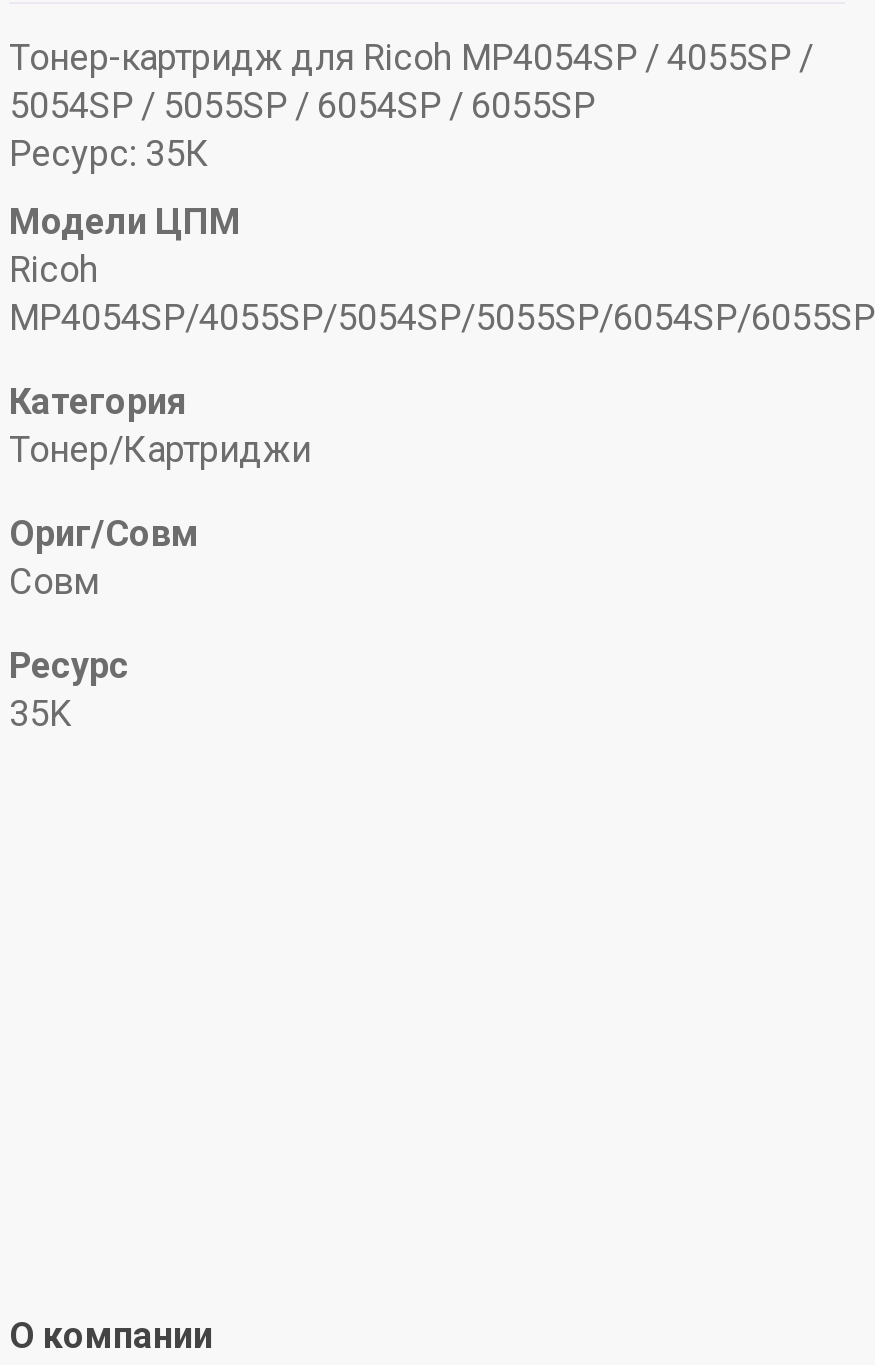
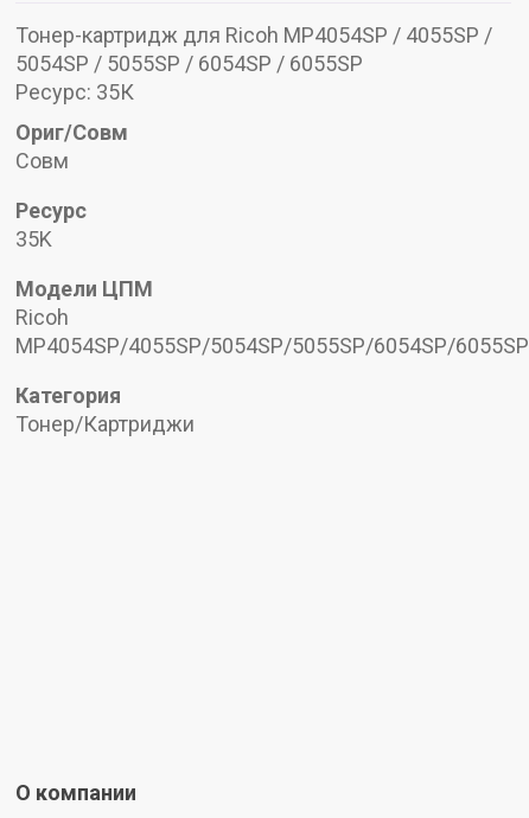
moved [9,199,875,469] -> [15,276,529,436]: Модели ЦПМ | Ricoh | MP4054SP/4055SP/5054SP/5055SP/6054SP/6055SP | Категория | Тонер/Картриджи
moved [9,511,199,733] -> [15,119,128,251]: Ориг/Совм | Совм | Ресурс | 35K

